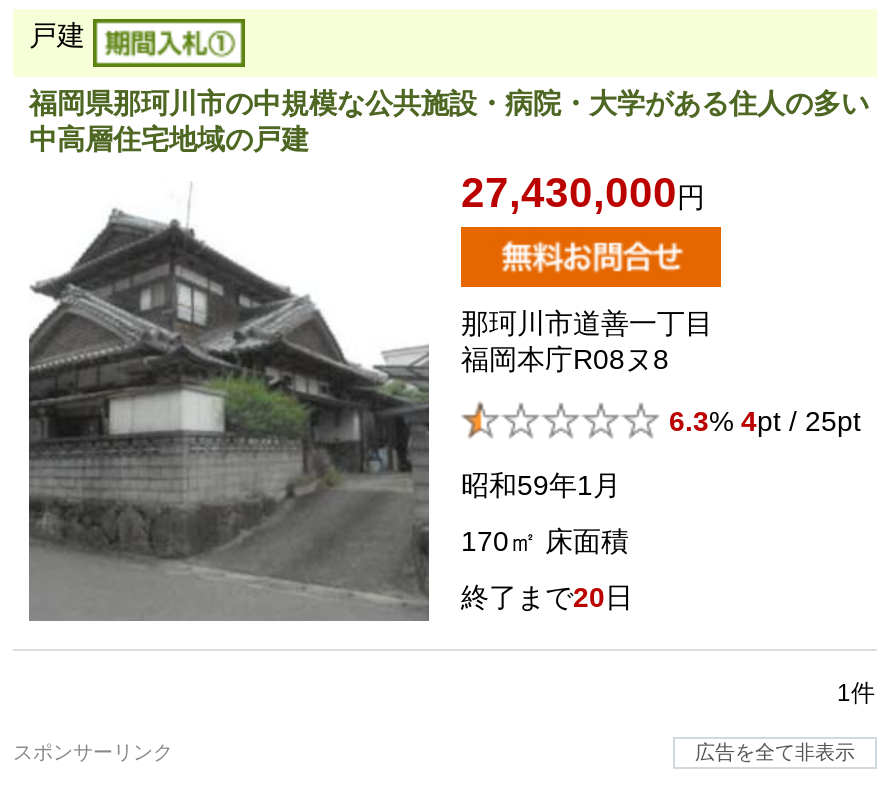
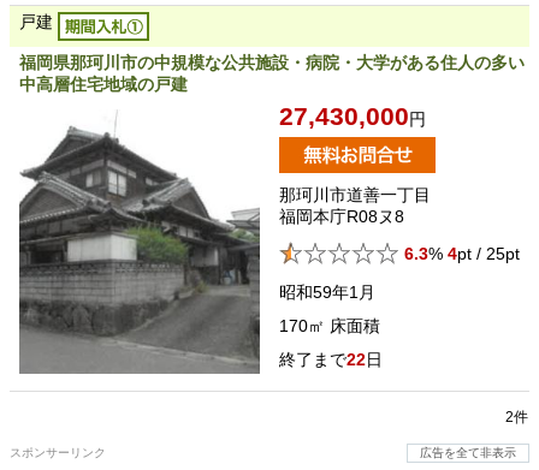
[573,581,633,613] 20日 -> [346,350,383,369] 22日
[837,679,875,707] 1件 -> [505,408,528,425] 2件

